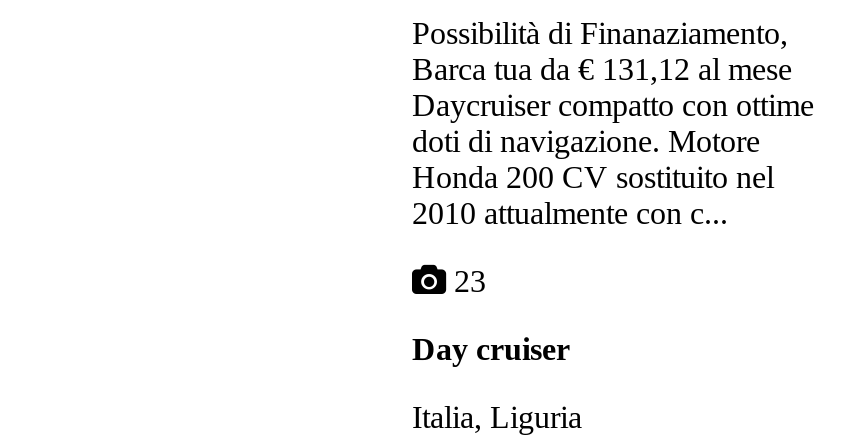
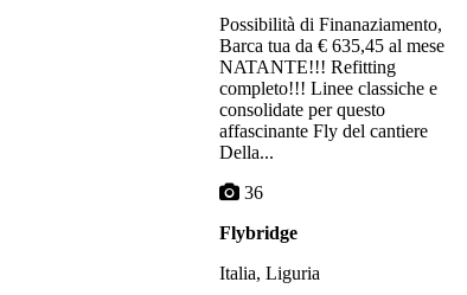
[412,52,814,230] Barca tua da € 131,12 al mese | Daycruiser compatto con ottime | doti di navigazione. Motore | Honda 200 CV sostituito nel | 2010 attualmente con c... -> [219,36,444,163] Barca tua da € 635,45 al mese | NATANTE!!! Refitting | completo!!! Linee classiche e | consolidate per questo | affascinante Fly del cantiere | Della...
[446,264,486,298] 23 -> [239,183,263,203] 36
[412,332,570,366] Day cruiser -> [219,223,298,243] Flybridge

